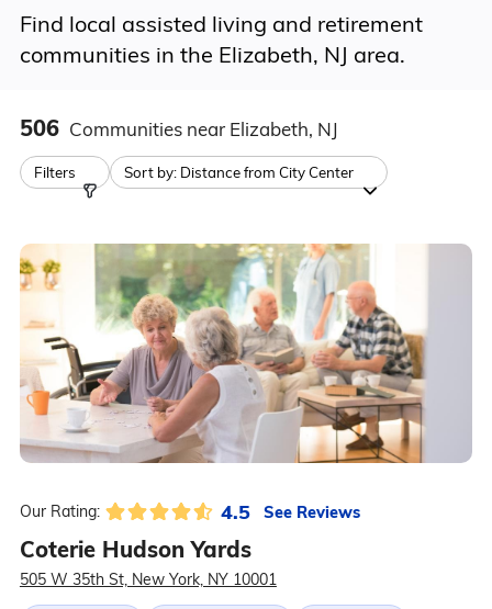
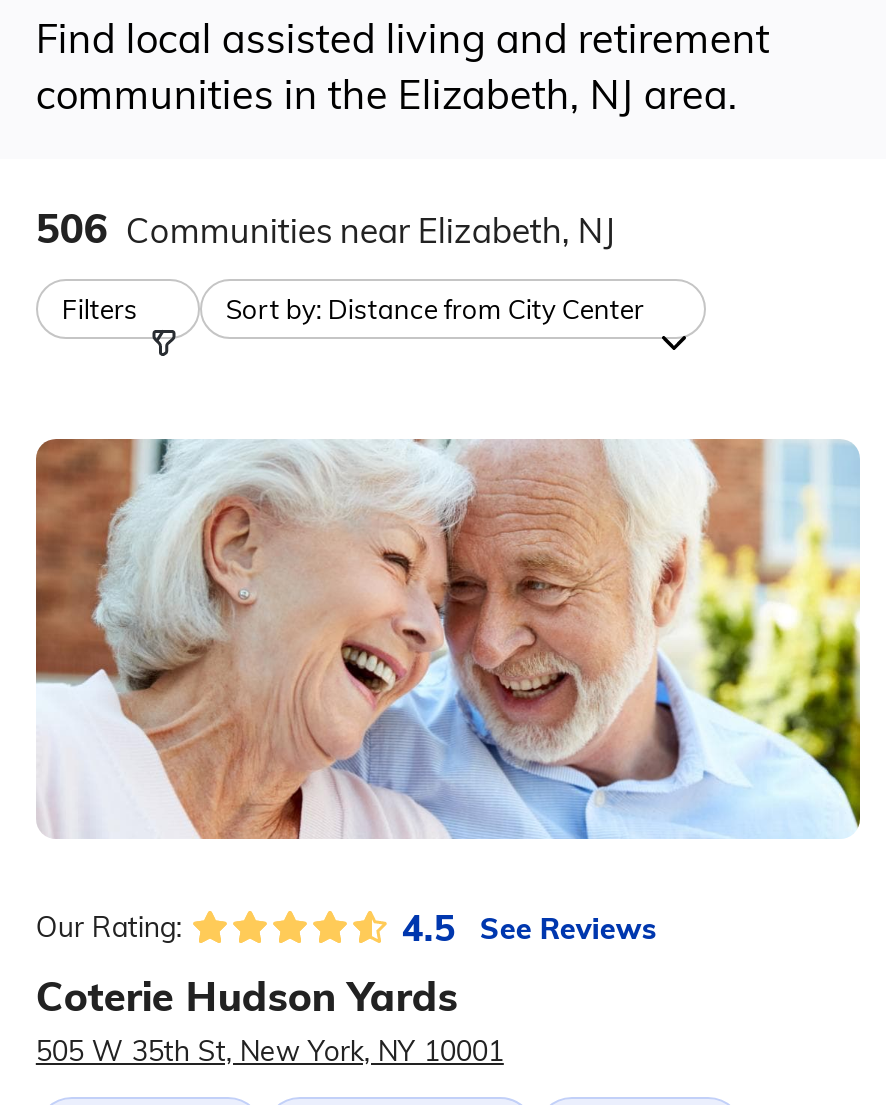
[19,243,472,464] [image] -> [34,437,862,841] [image]

